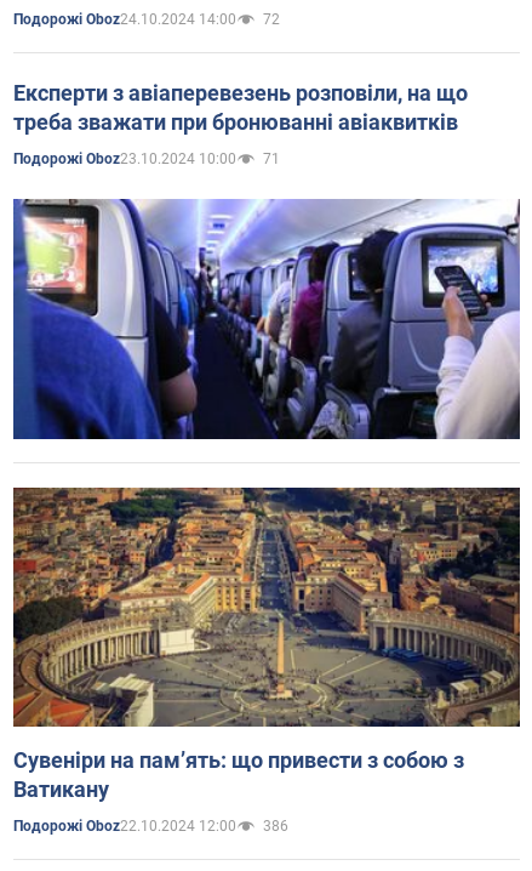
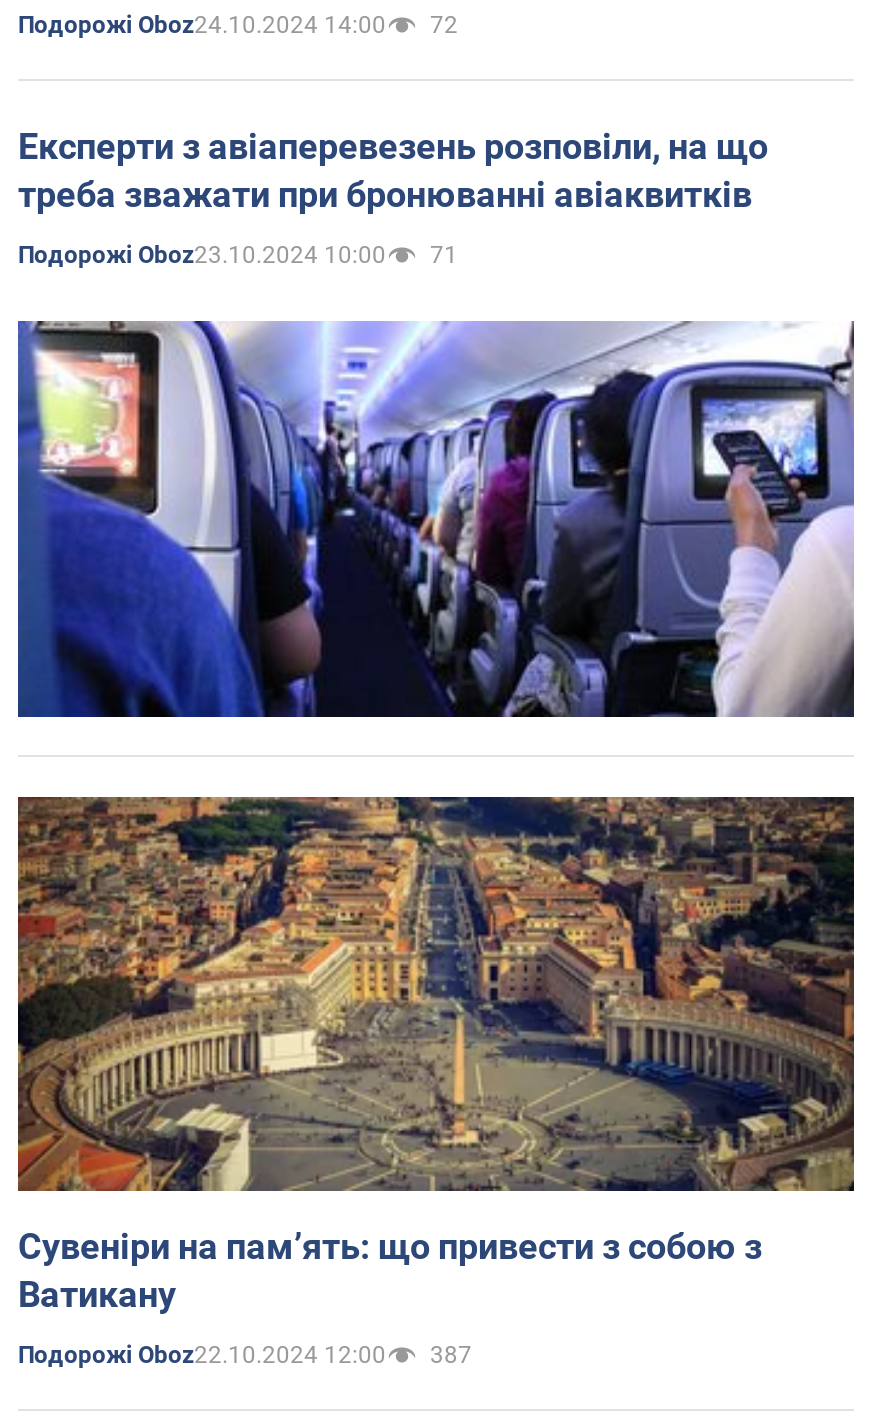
[263,817,288,834] 386 -> [430,1341,472,1369] 387

